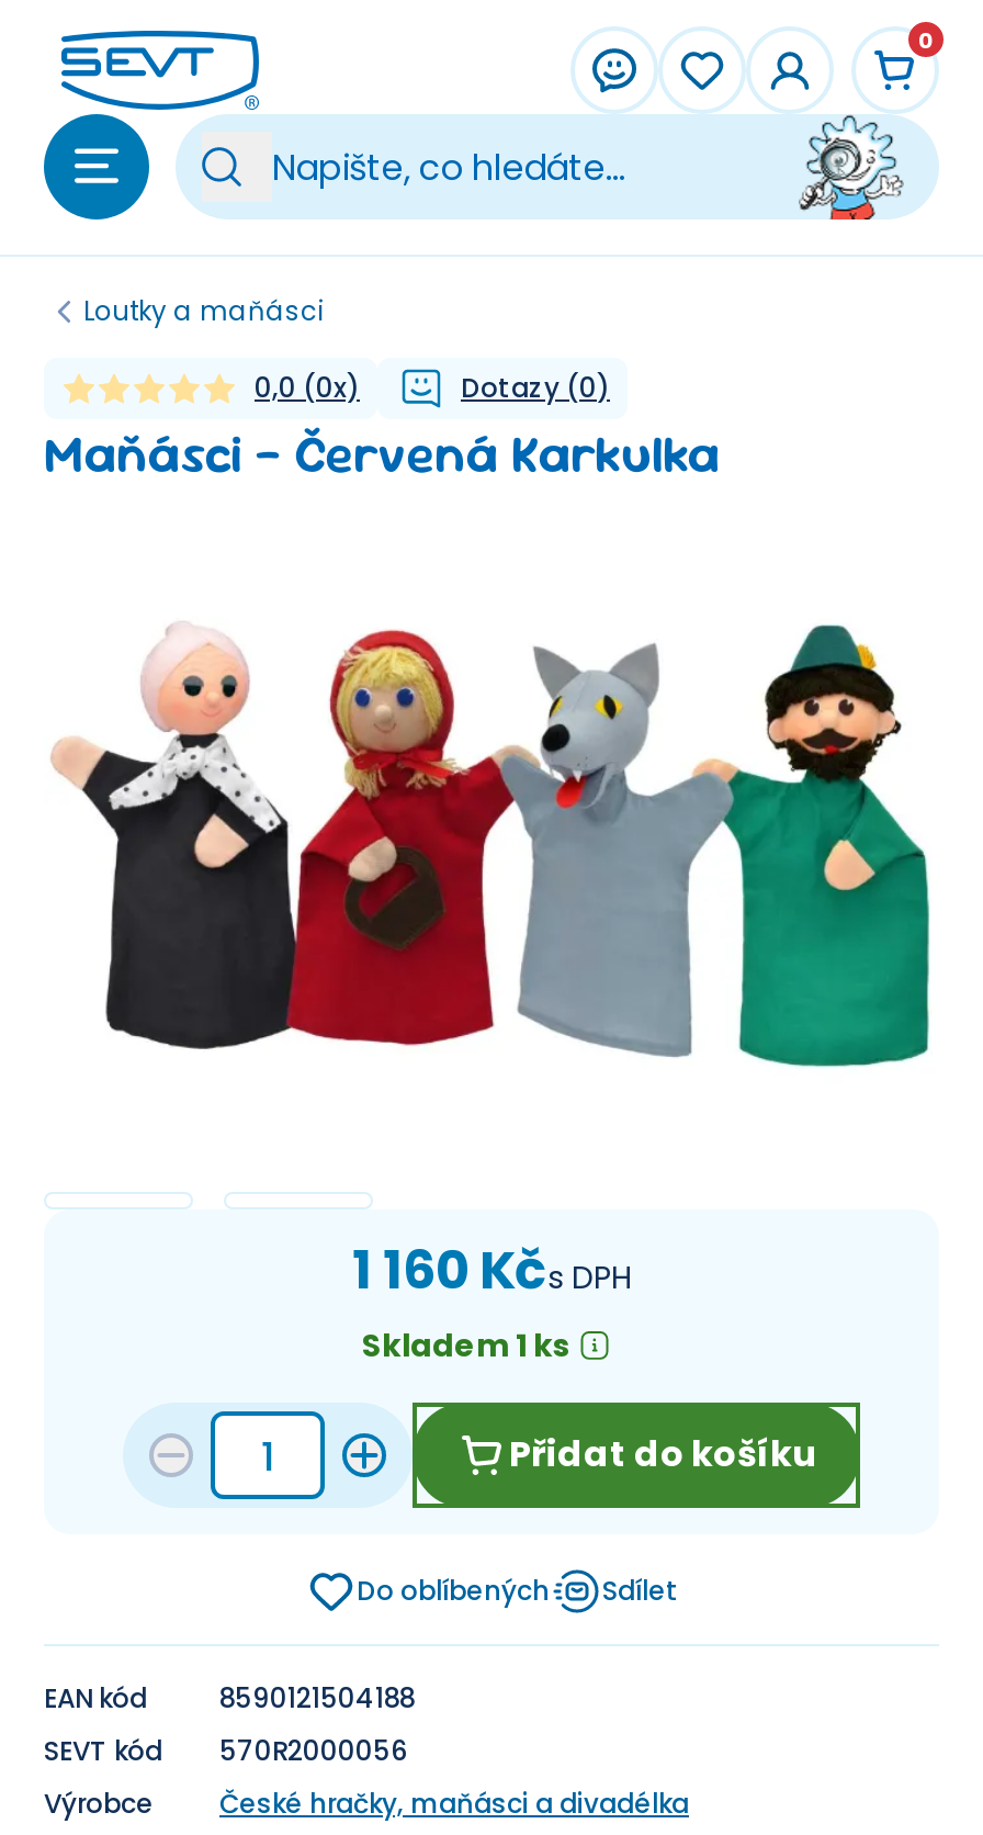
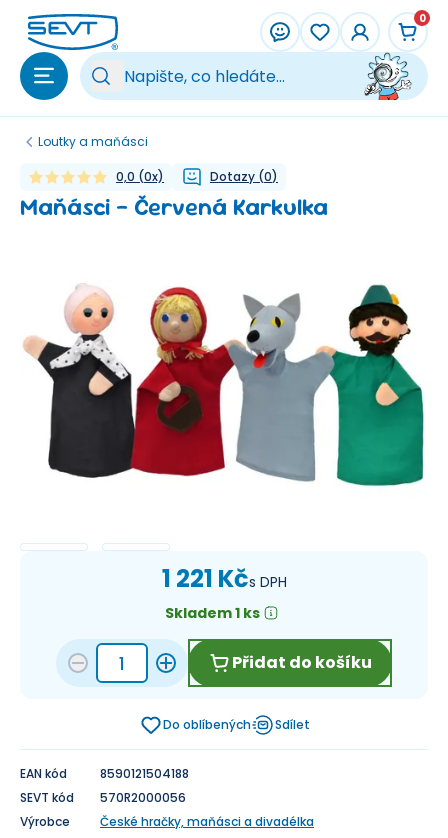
[352,1234,631,1306] 1 160 Kčs DPH -> [161,562,286,595] 1 221 Kčs DPH

